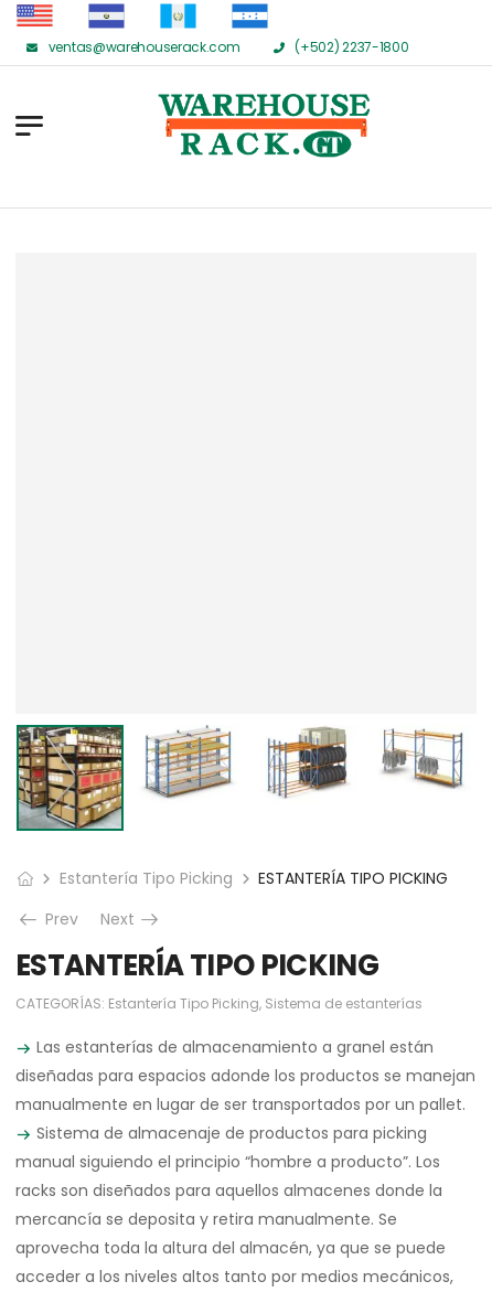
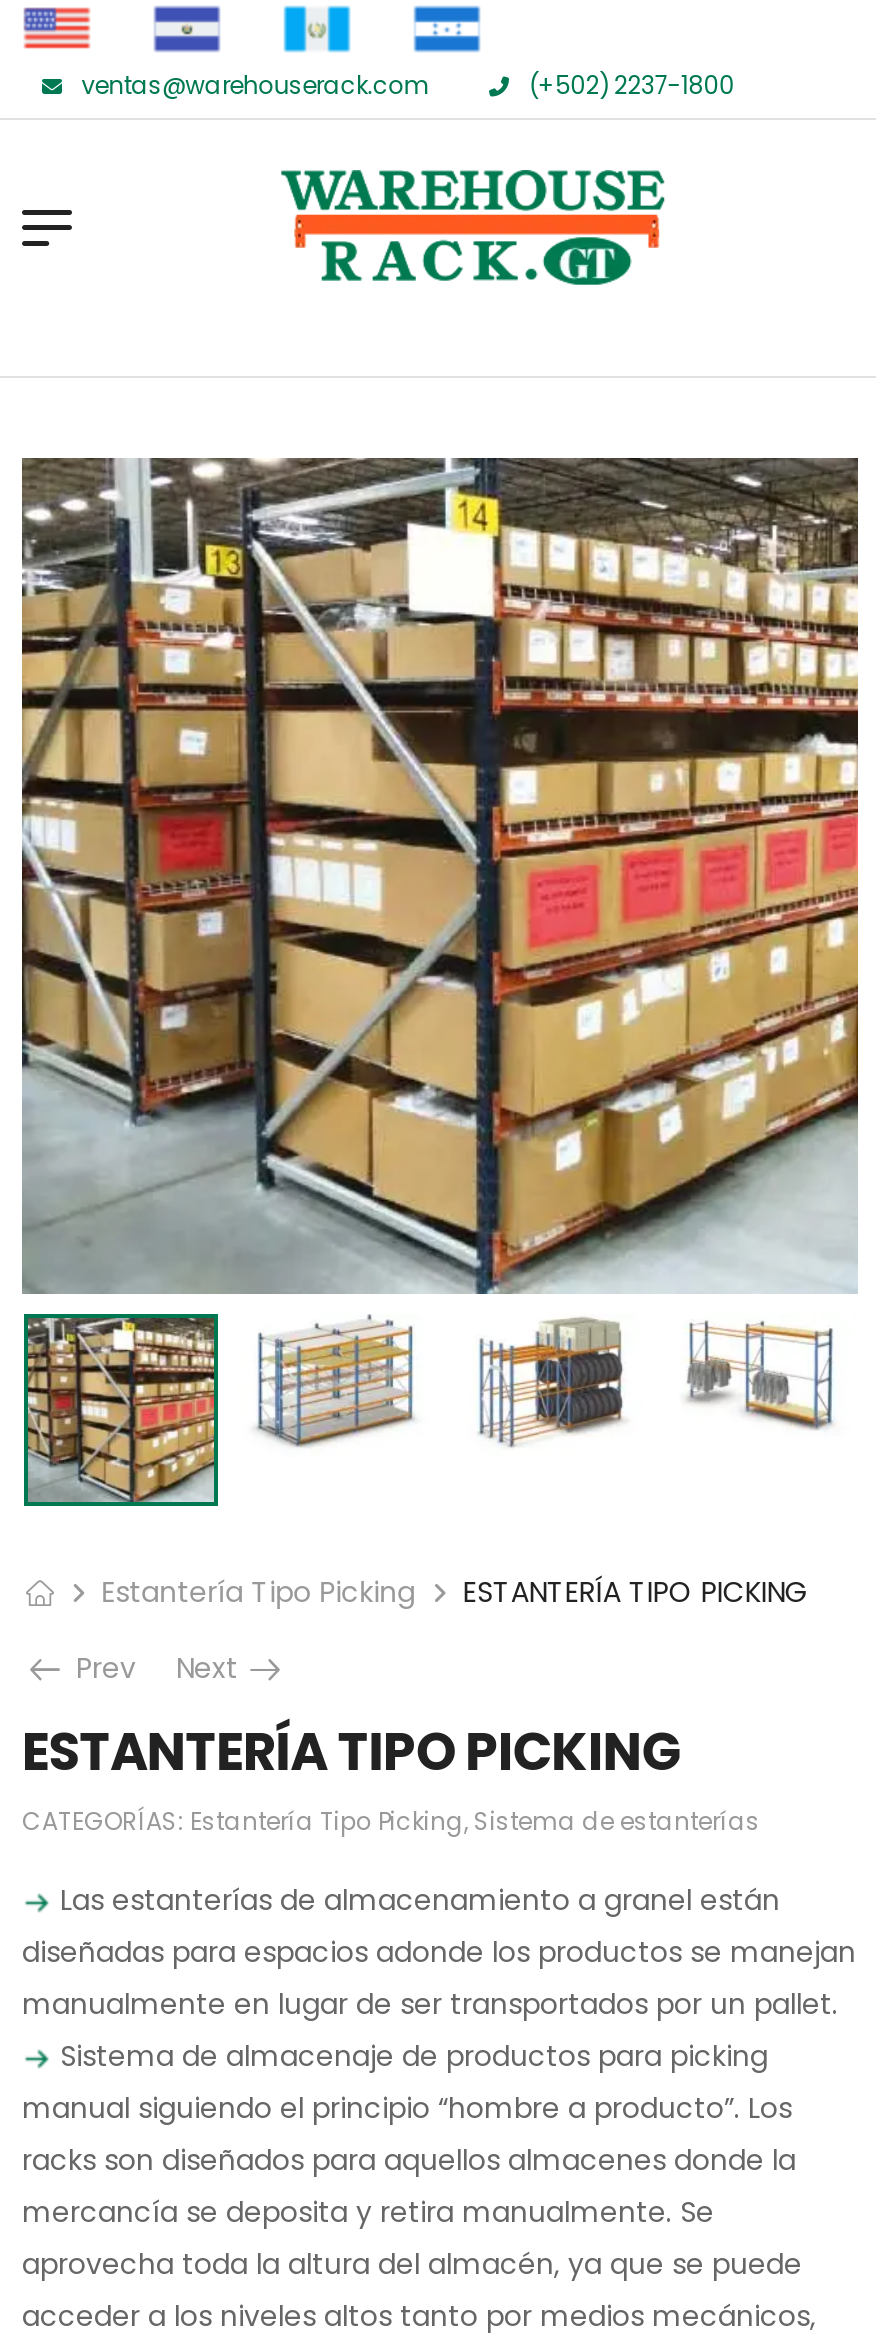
none -> [20,456,860,1296] [image]

